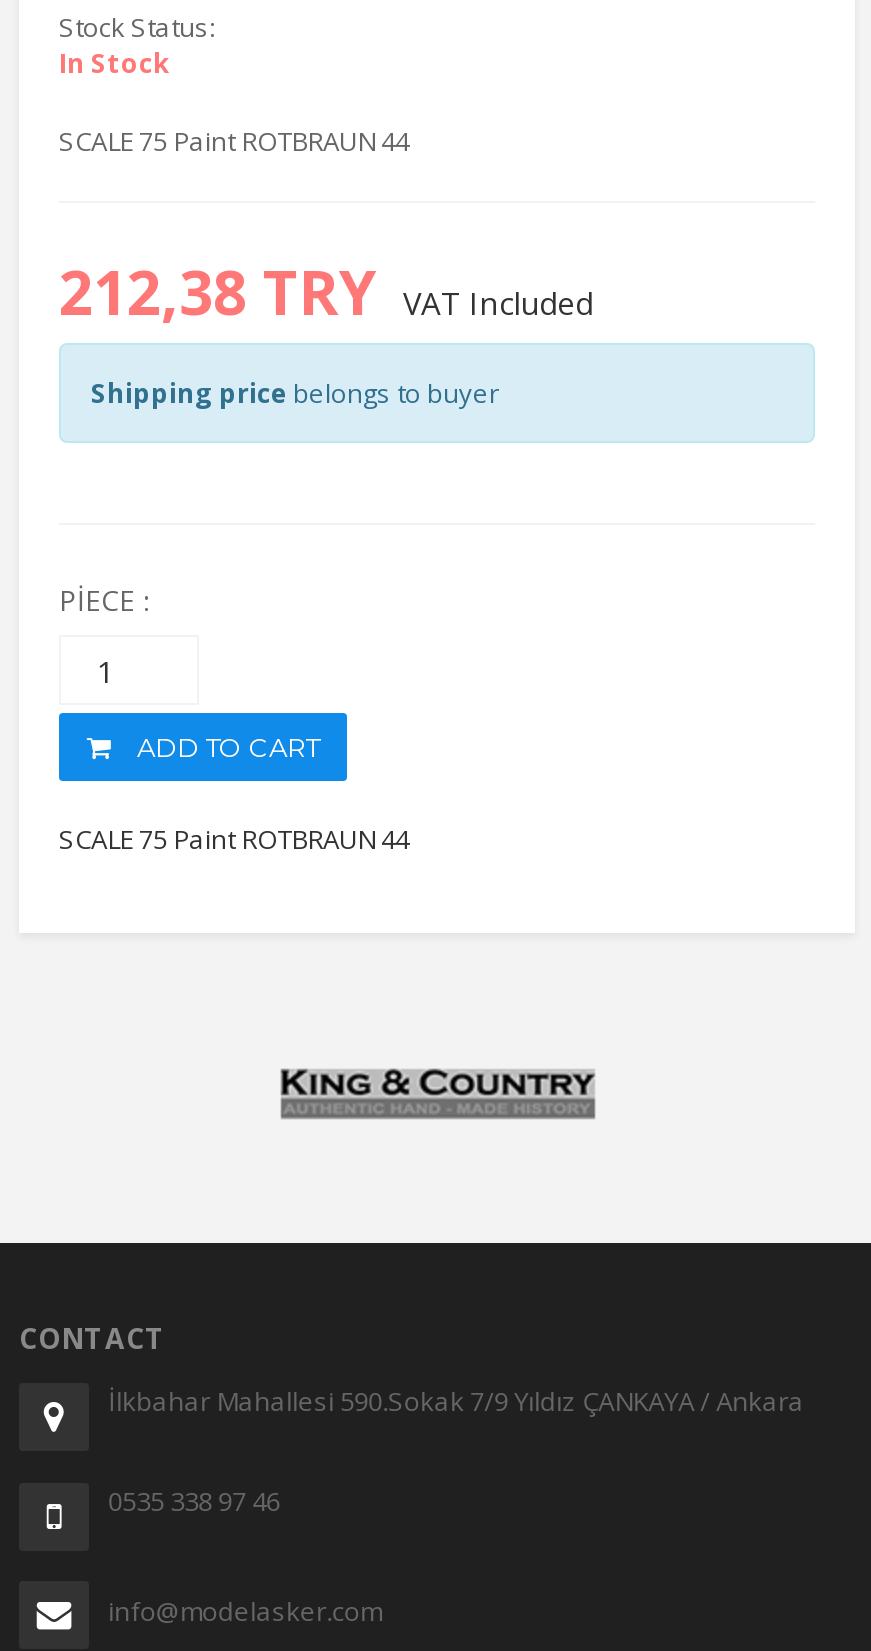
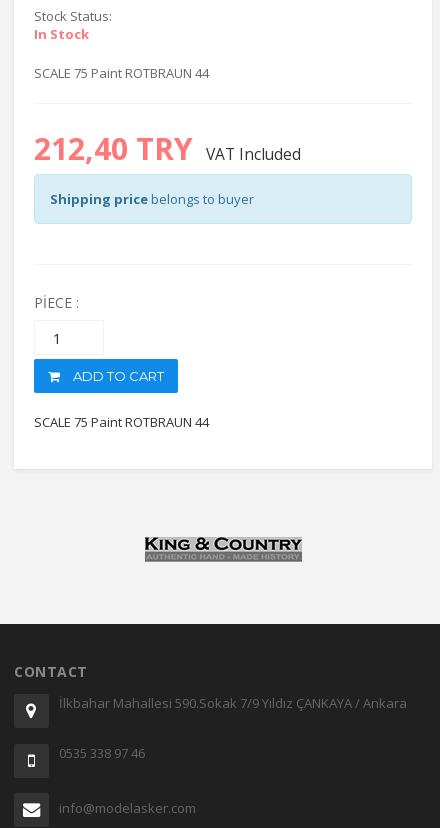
[59,251,593,333] 212,38 TRY VAT Included -> [34,128,301,169] 212,40 TRY VAT Included

